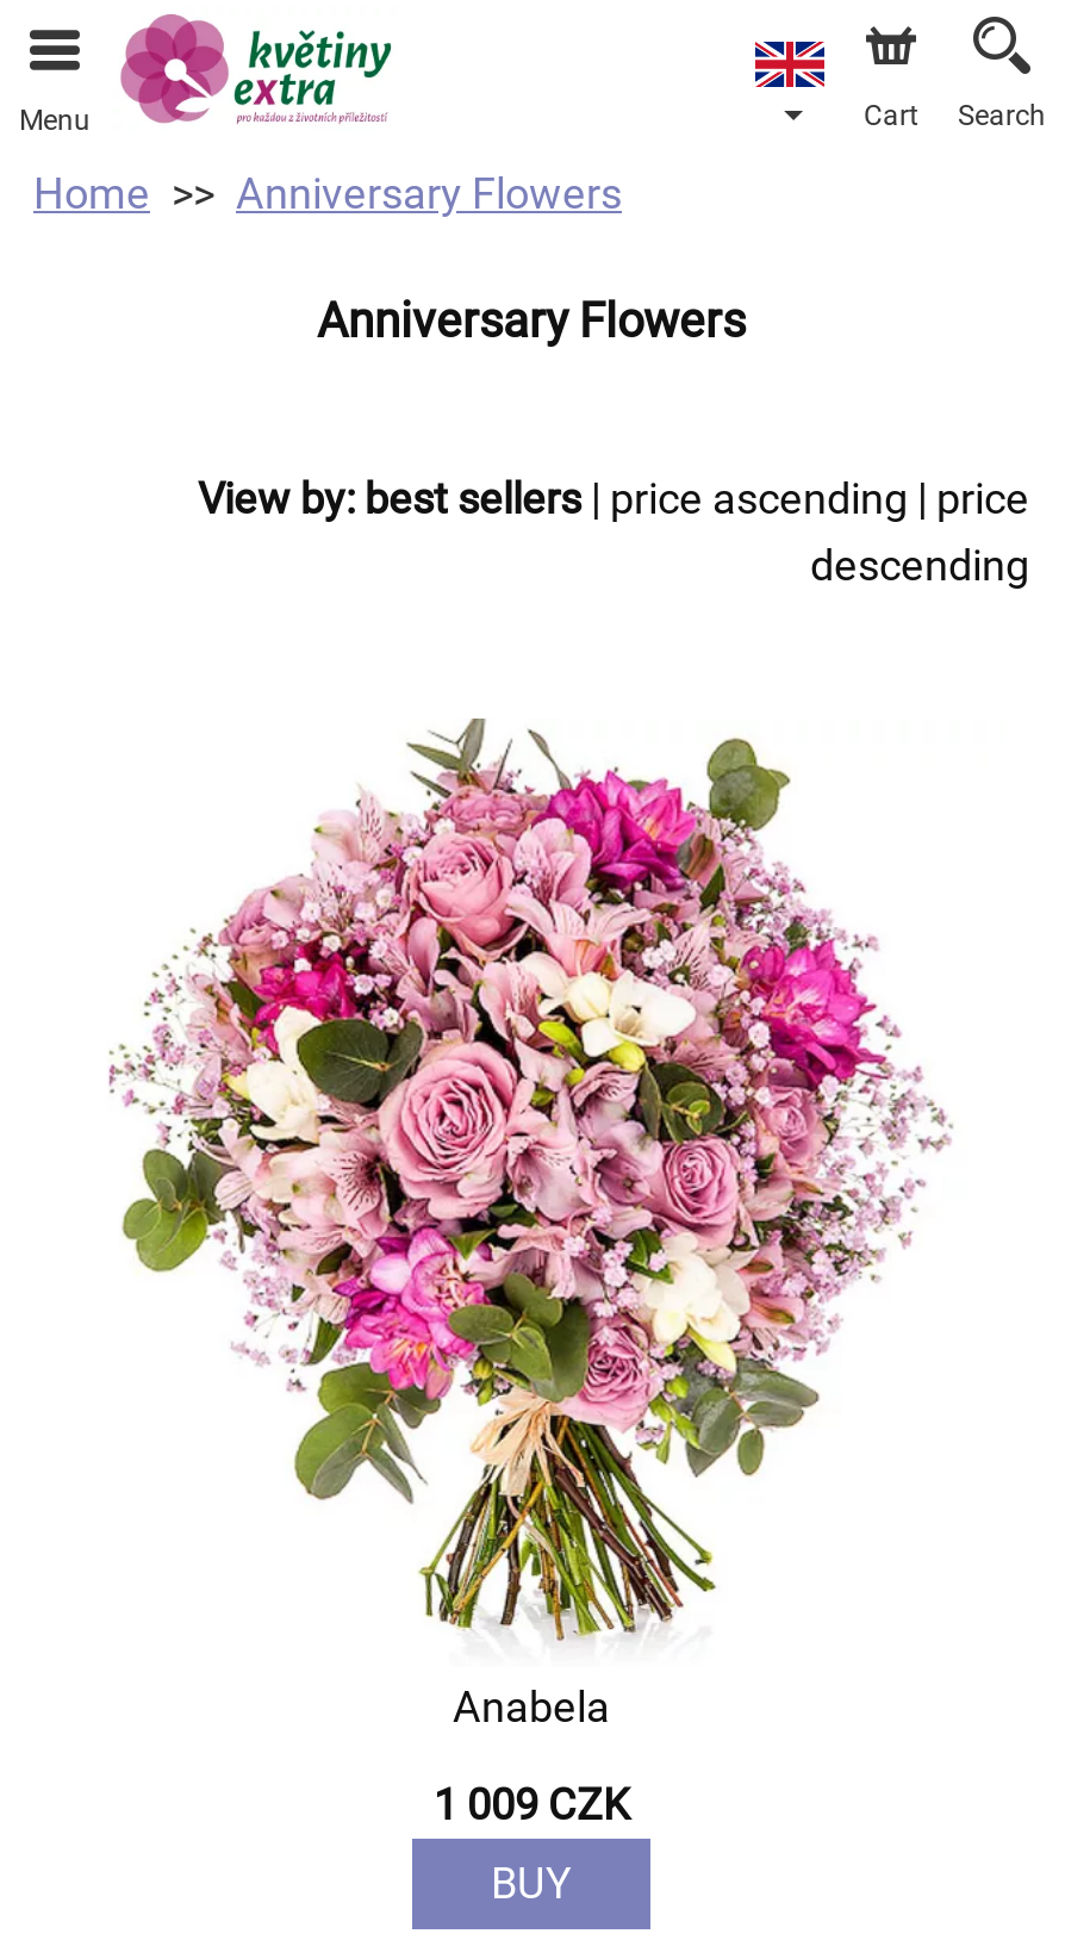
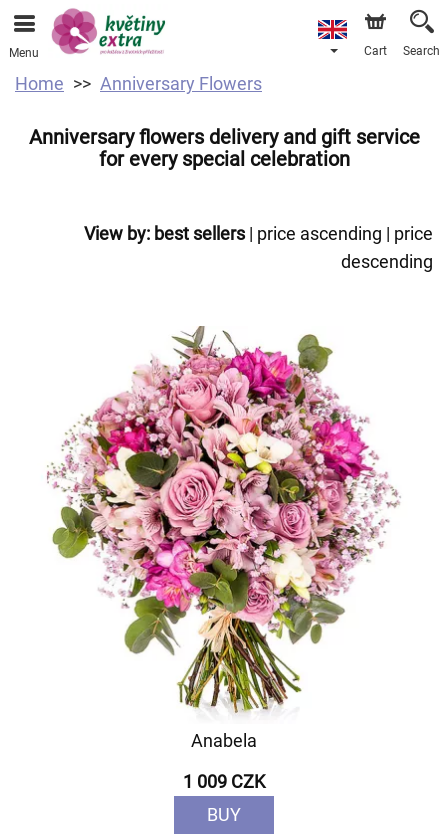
[317,292,746,349] Anniversary Flowers -> [28,125,419,171] Anniversary flowers delivery and gift service | for every special celebration

